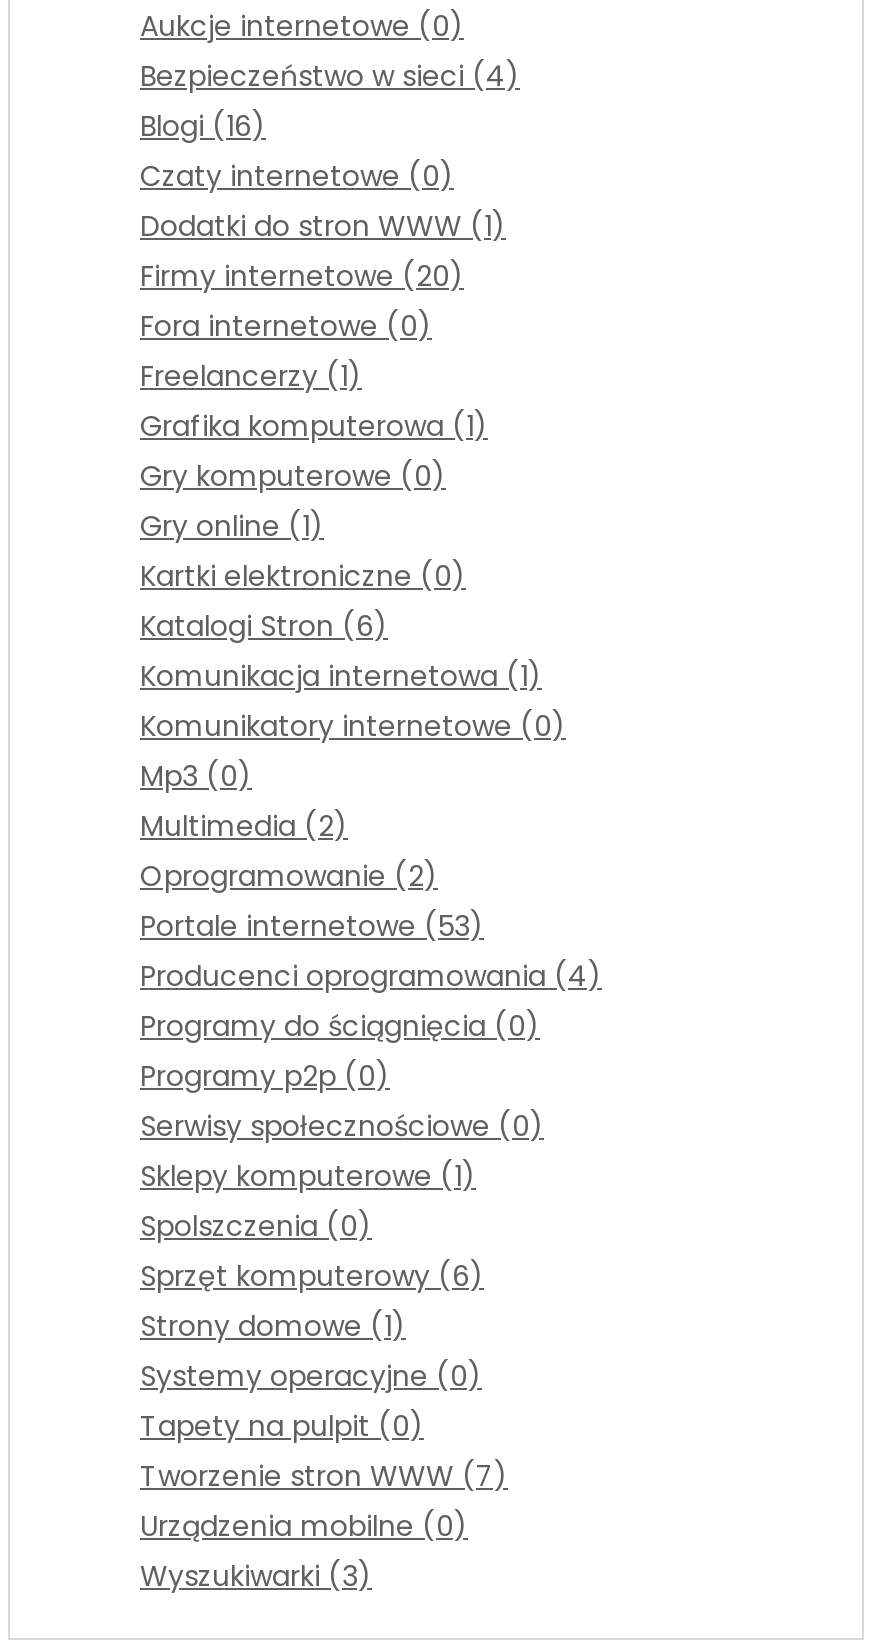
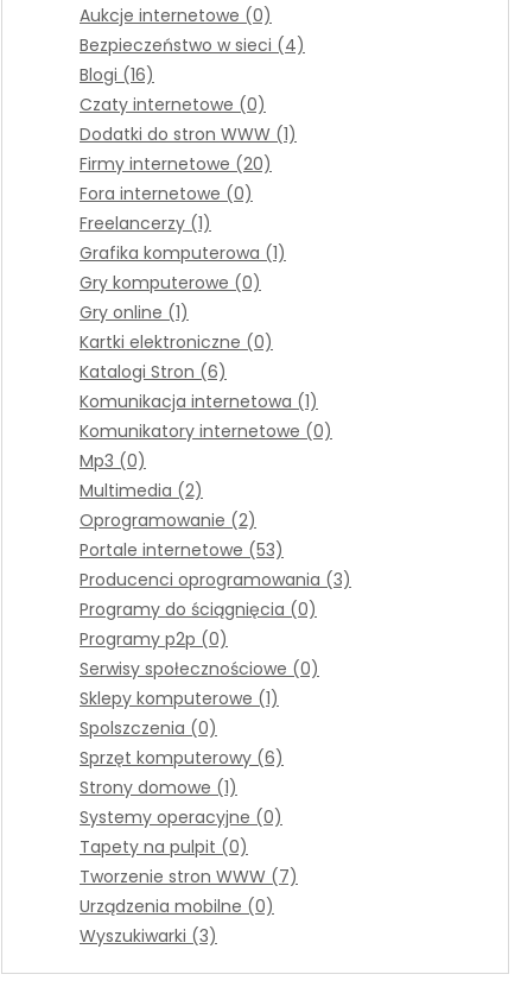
[140,956,602,996] Producenci oprogramowania (4) -> [80,567,351,591] Producenci oprogramowania (3)

